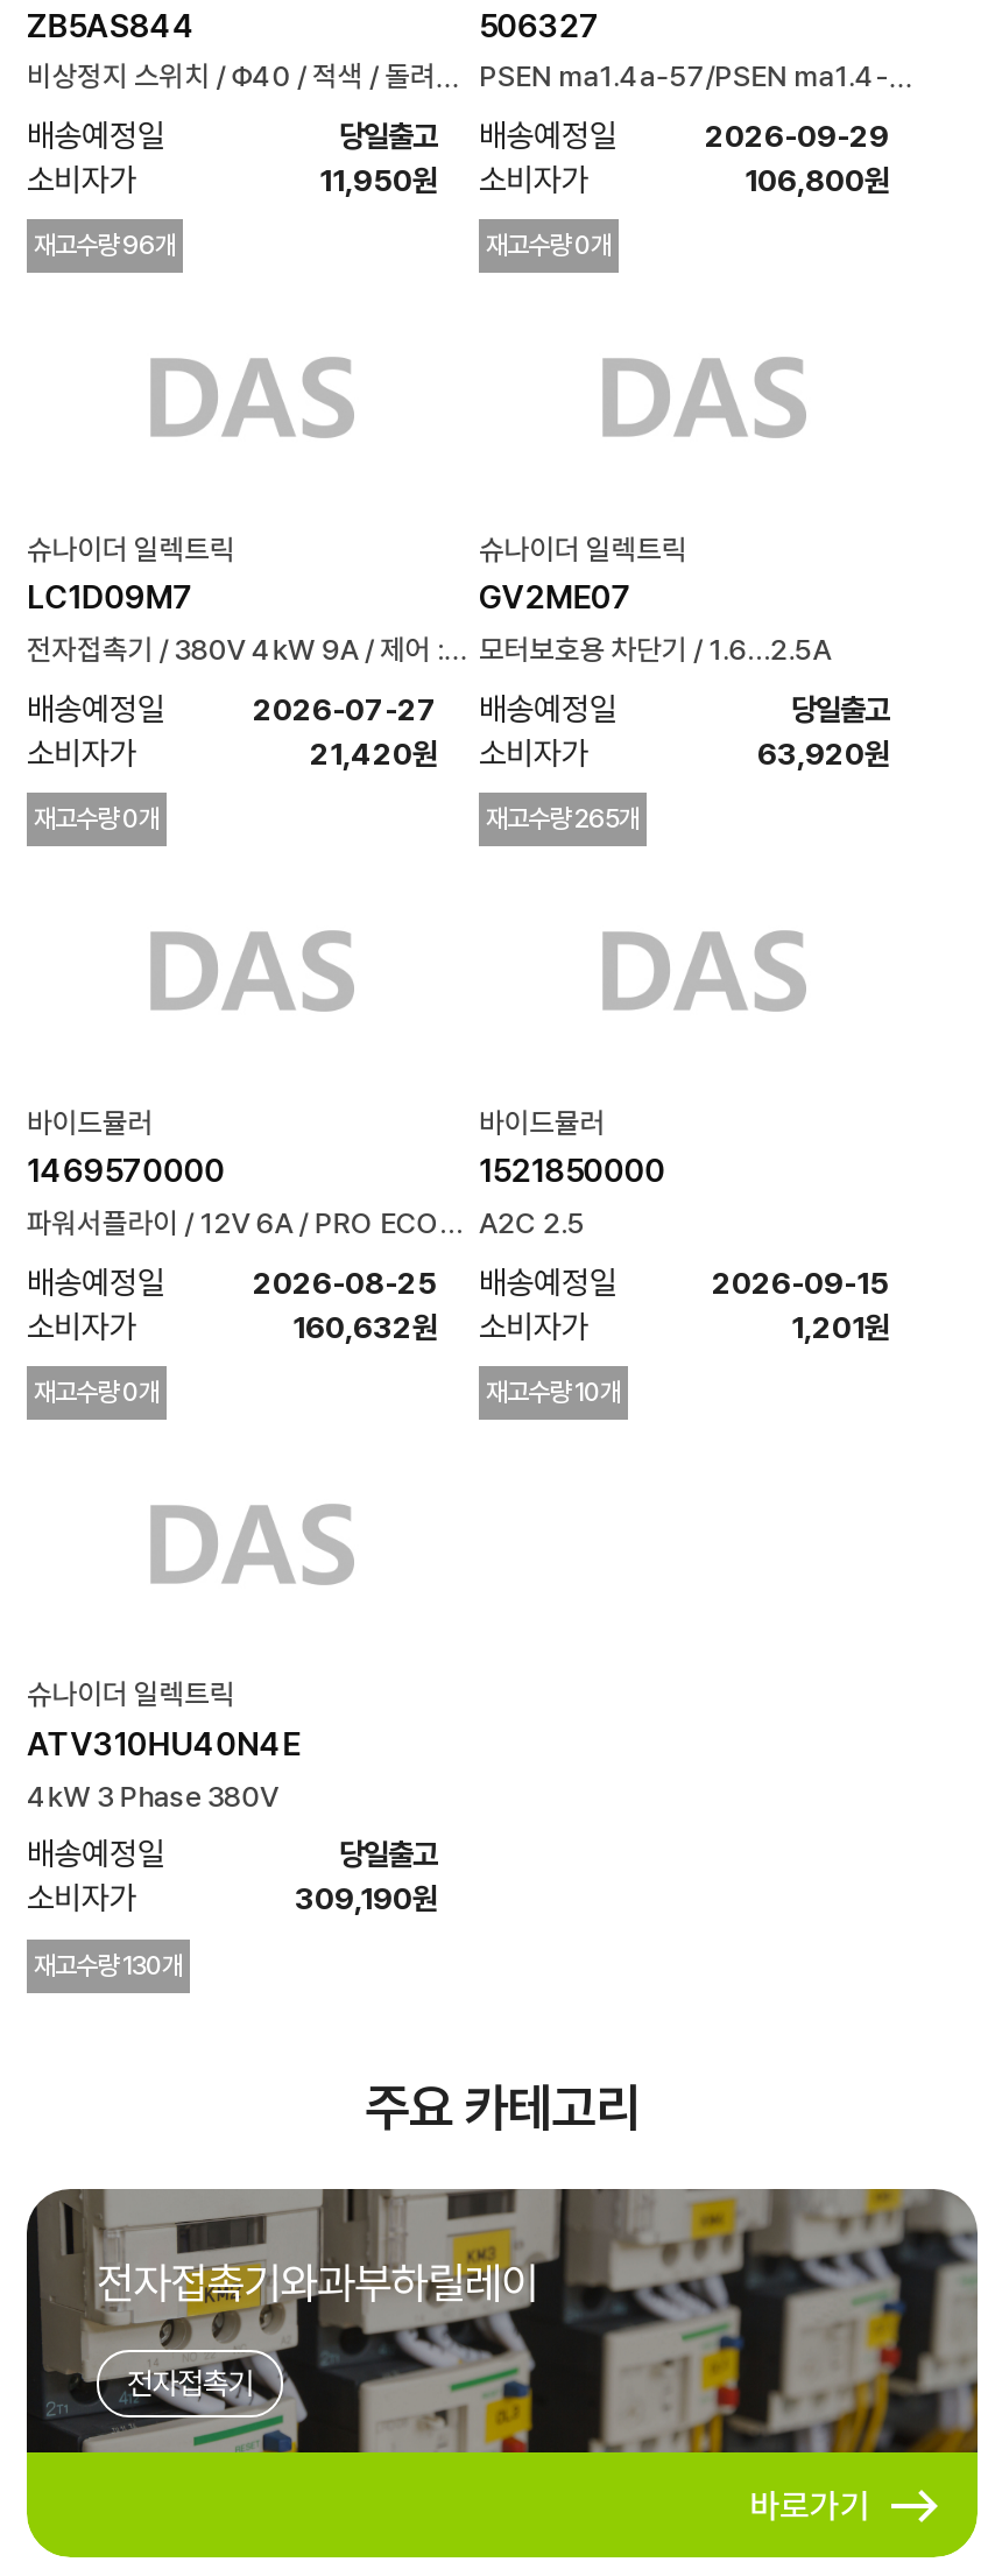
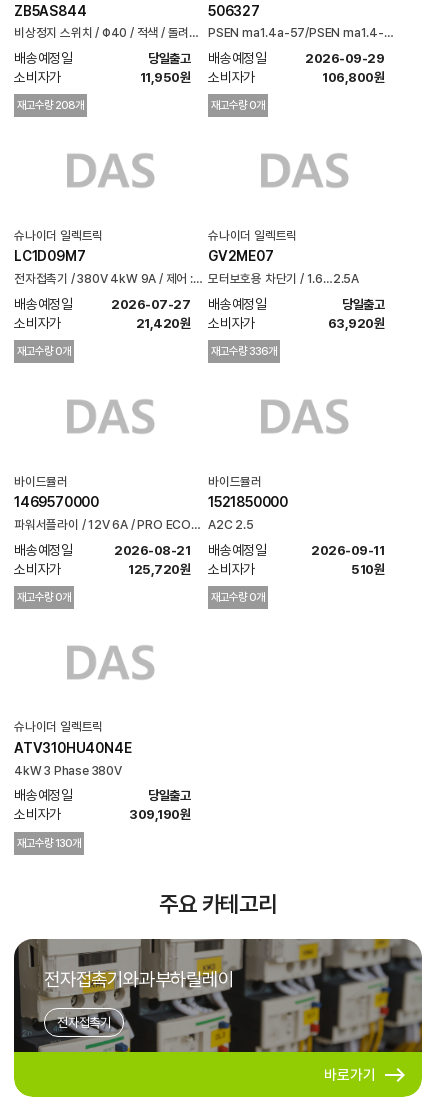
[34,229,176,262] 재고수량 96개 -> [17,98,84,112] 재고수량 208개
[486,802,640,835] 재고수량 265개 -> [211,344,277,358] 재고수량 336개
[253,1262,623,1300] 2026-08-25 배송예정일 -> [114,541,270,557] 2026-08-21 배송예정일
[712,1265,889,1300] 2026-09-15 -> [311,542,384,557] 2026-09-11
[292,1307,595,1344] 160,632원 소비자가 -> [128,560,258,576] 125,720원 소비자가
[791,1309,889,1344] 1,201원 -> [351,561,384,576] 510원
[486,1375,621,1408] 재고수량 10개 -> [211,590,265,604] 재고수량 0개

